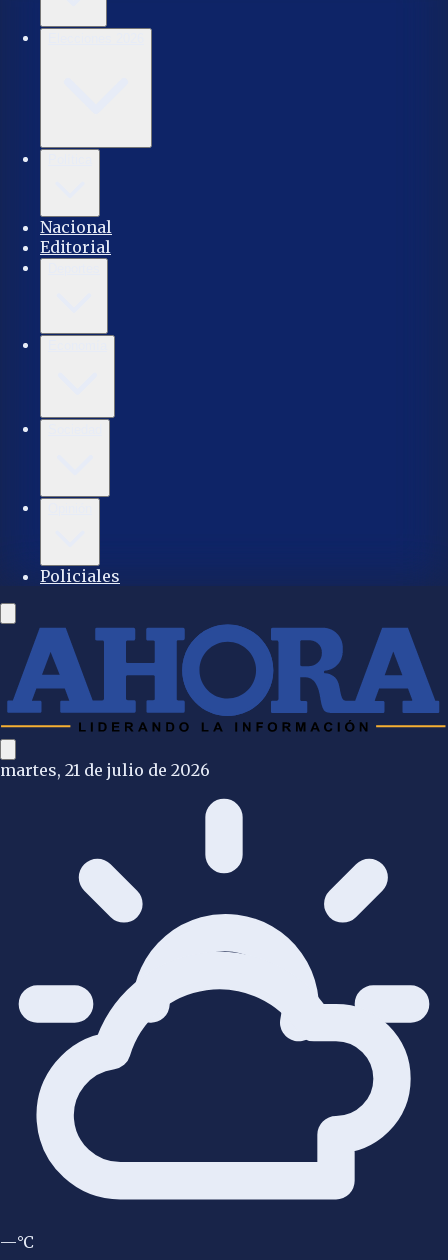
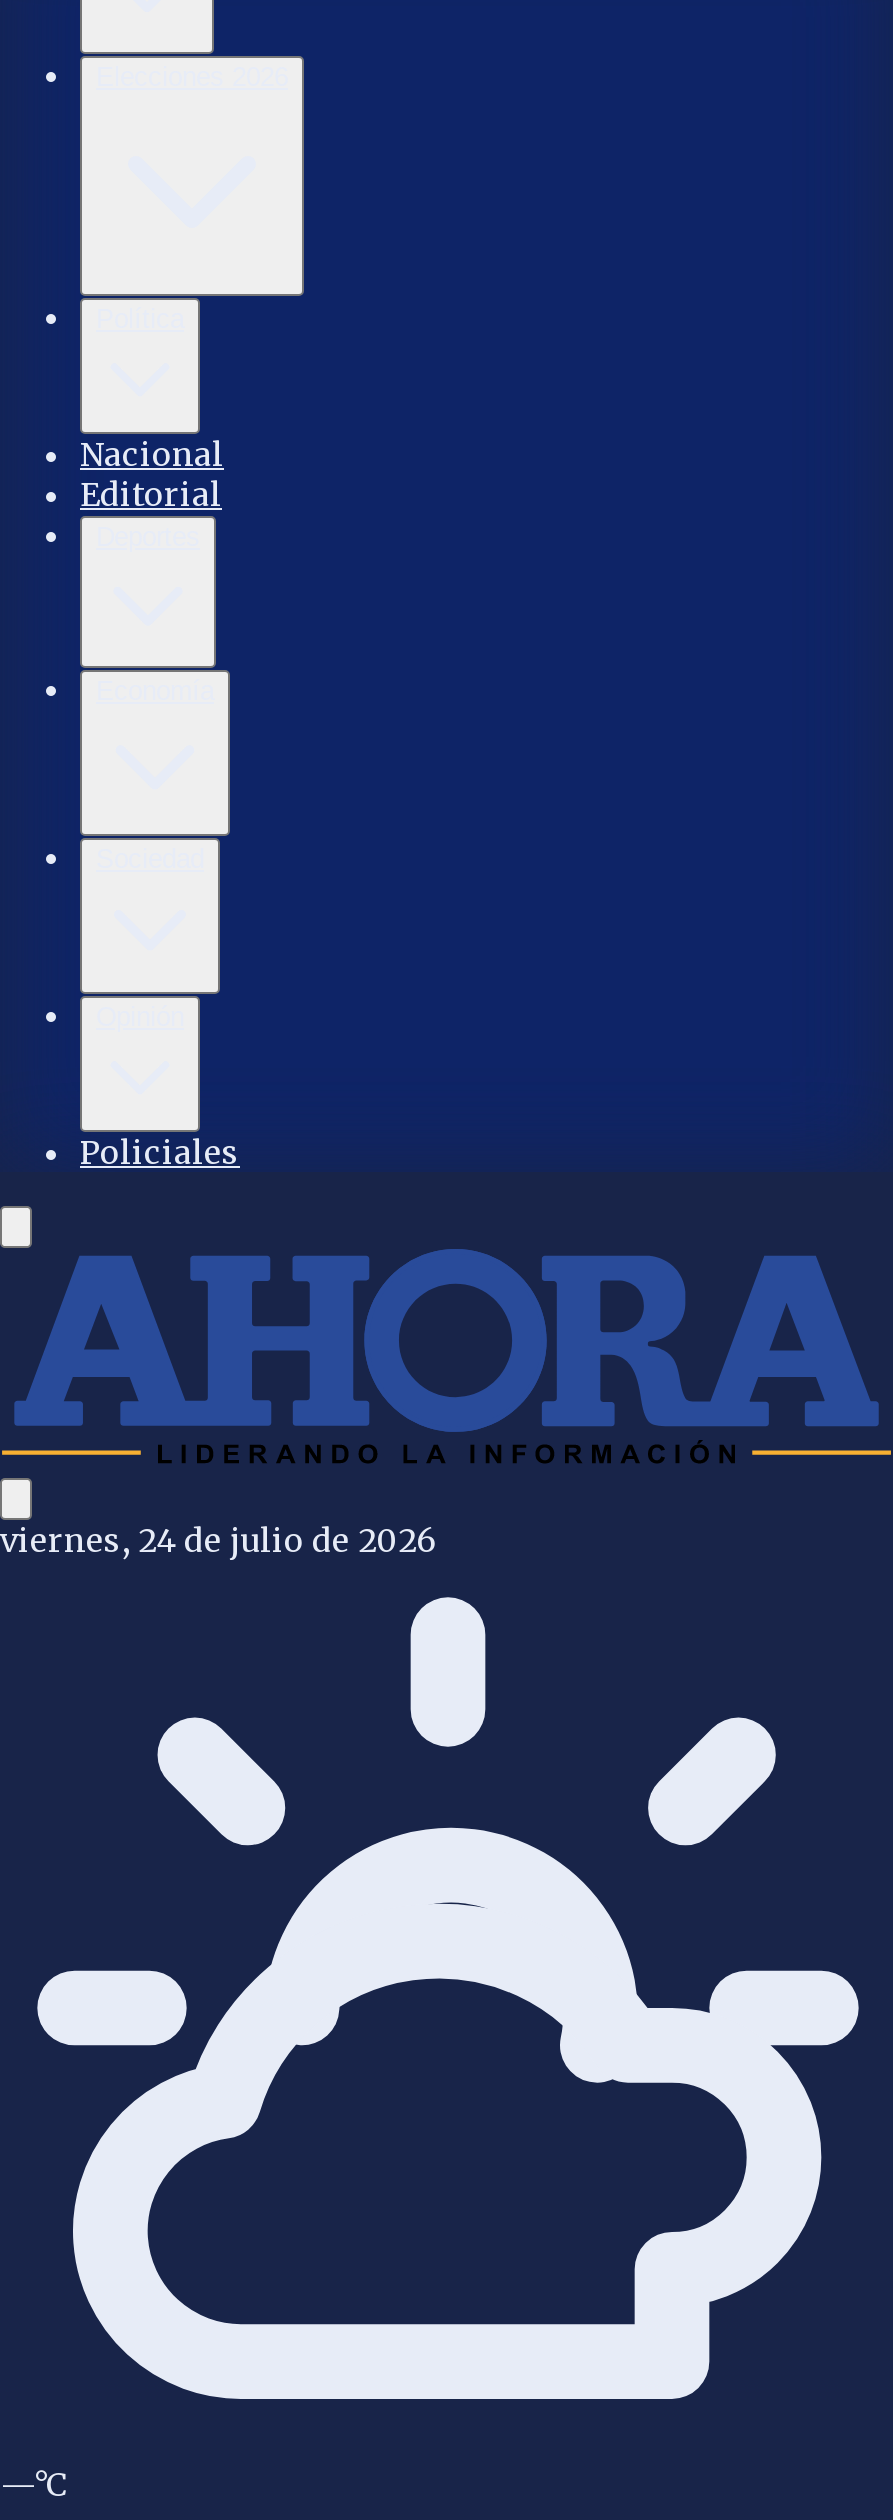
[0,760,210,780] martes, 21 de julio de 2026 -> [0,1520,436,1560] viernes, 24 de julio de 2026

